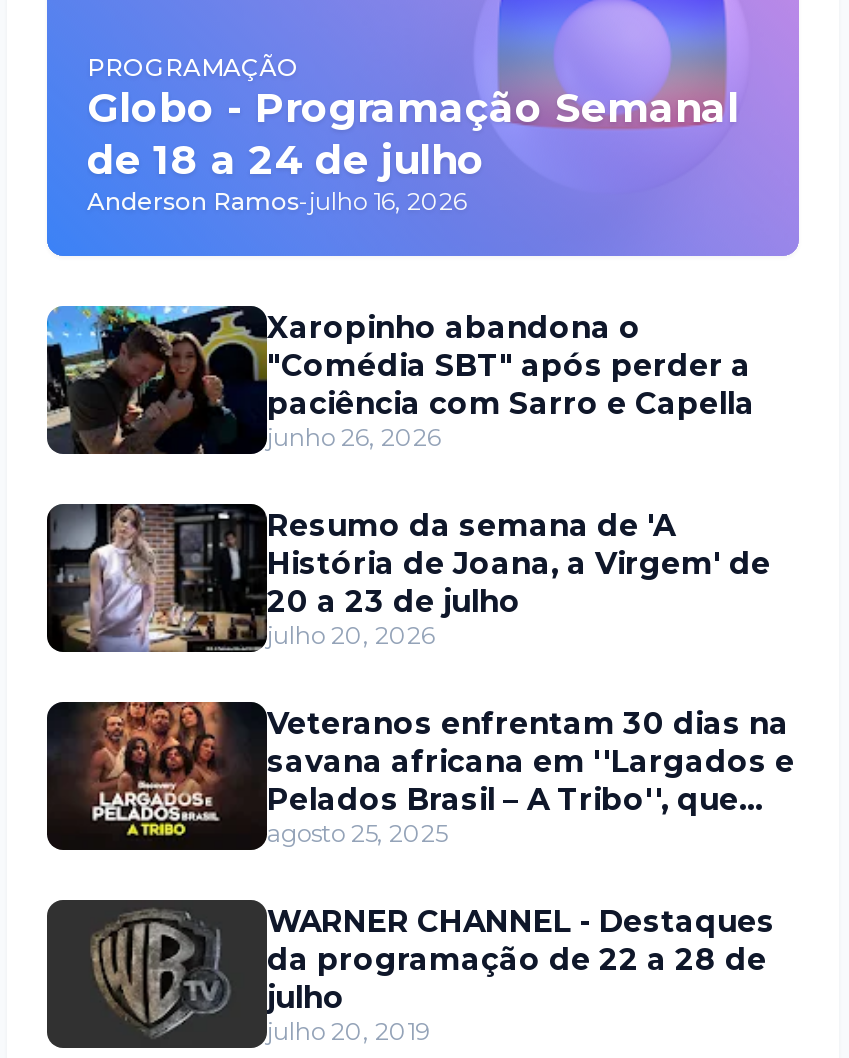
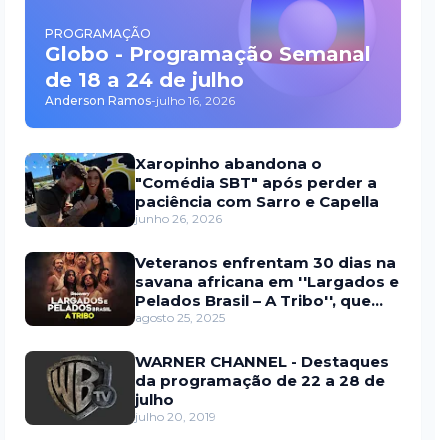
[51,502,771,654] [image] | Resumo da semana de 'A | História de Joana, a Virgem' de | 20 a 23 de julho | julho 20, 2026 -> none

